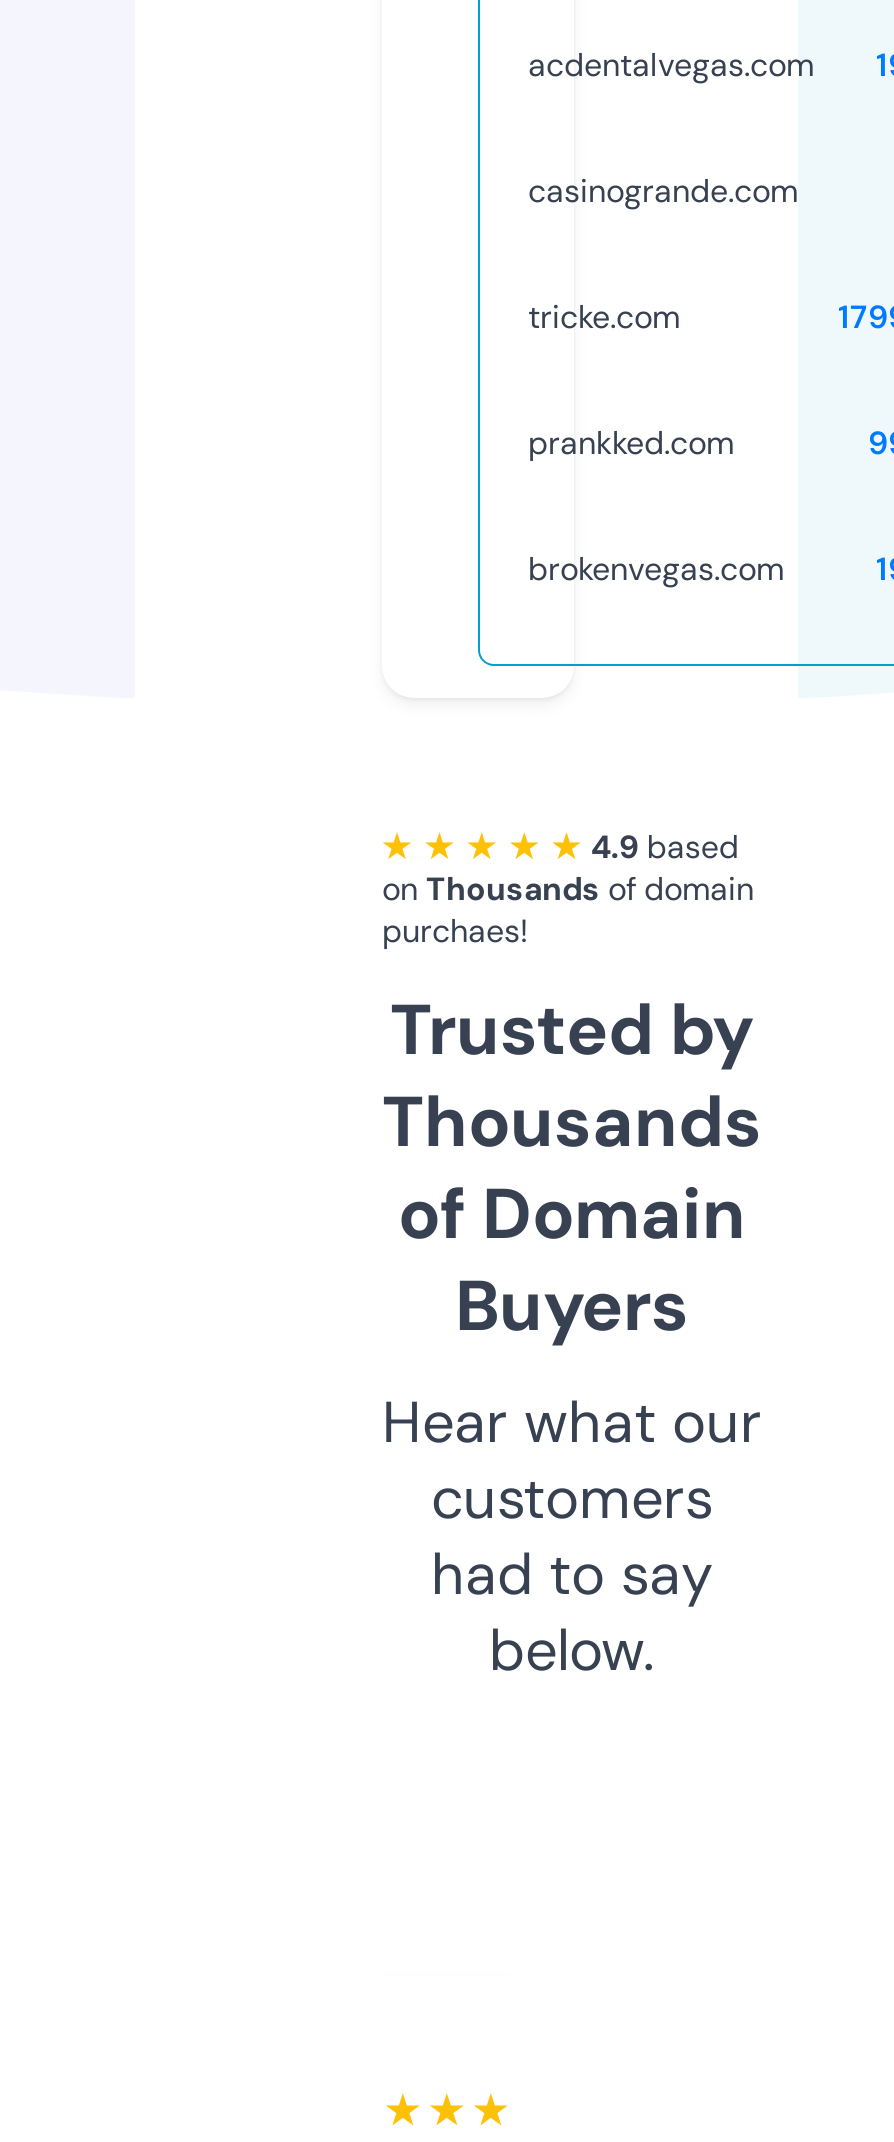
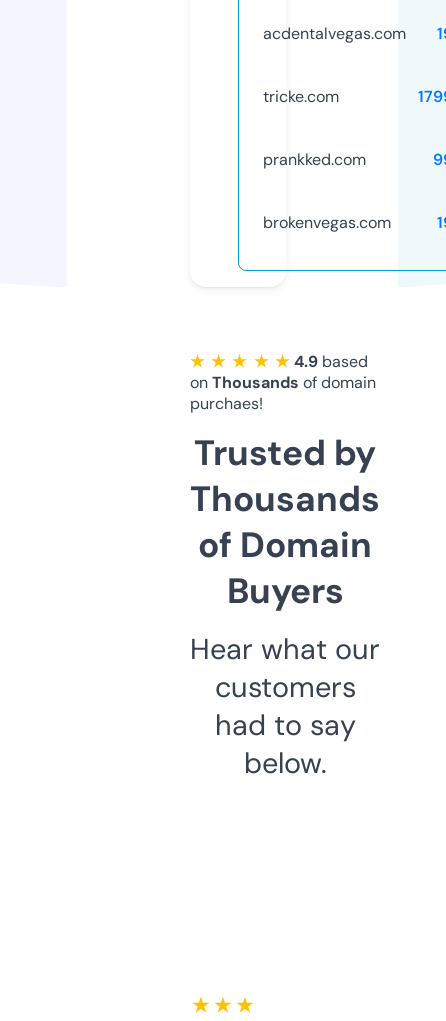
[528,170,798,212] casinogrande.com -> none

